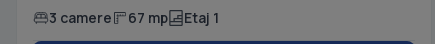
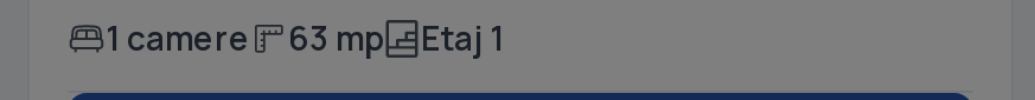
[49,8,168,27] 3 camere | 67 mp -> [106,15,383,60] 1 camere | 63 mp

